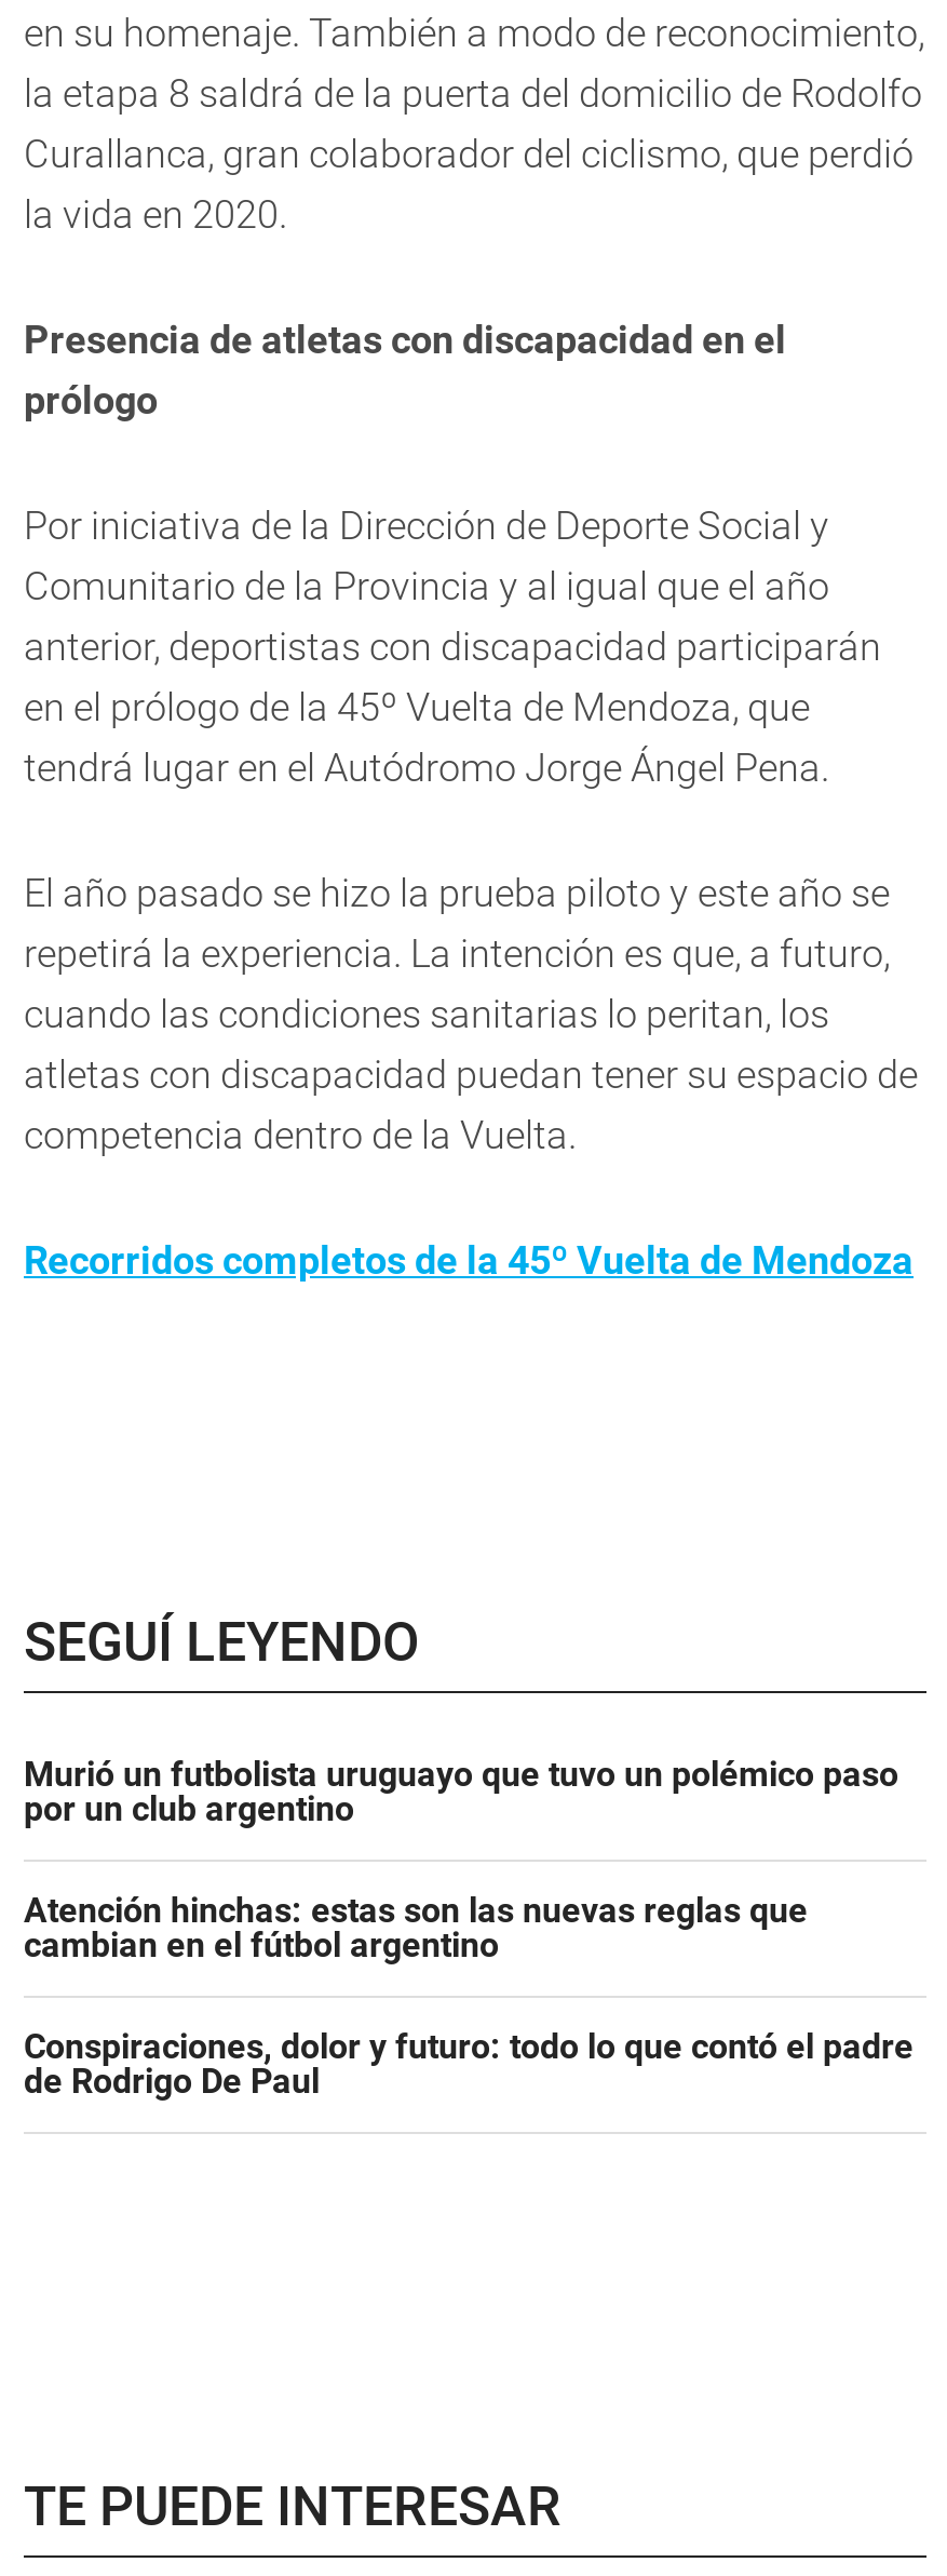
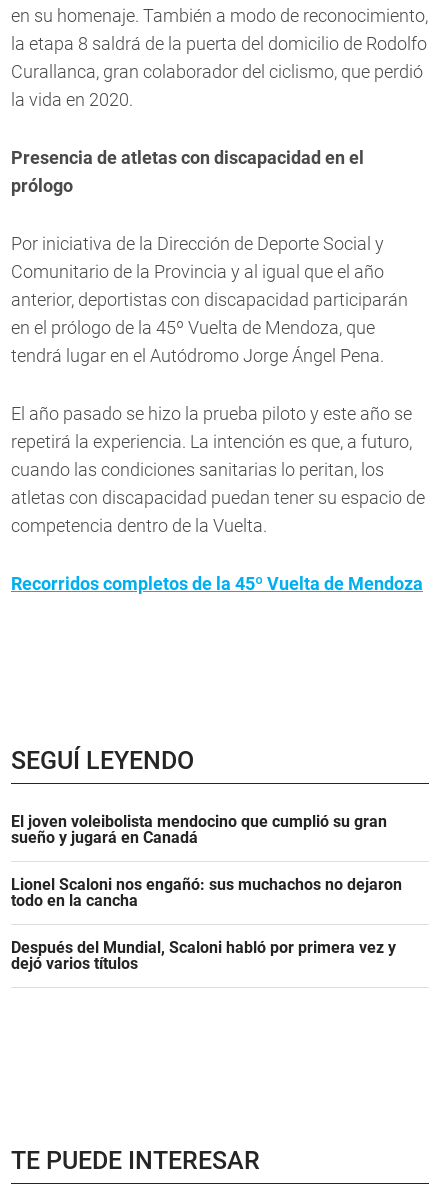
[24,1754,898,1829] Murió un futbolista uruguayo que tuvo un polémico paso | por un club argentino -> [11,812,387,847] El joven voleibolista mendocino que cumplió su gran | sueño y jugará en Canadá
[24,1890,808,1965] Atención hinchas: estas son las nuevas reglas que | cambian en el fútbol argentino -> [11,875,402,910] Lionel Scaloni nos engañó: sus muchachos no dejaron | todo en la cancha
[24,2026,914,2102] Conspiraciones, dolor y futuro: todo lo que contó el padre | de Rodrigo De Paul -> [11,938,396,973] Después del Mundial, Scaloni habló por primera vez y | dejó varios títulos

